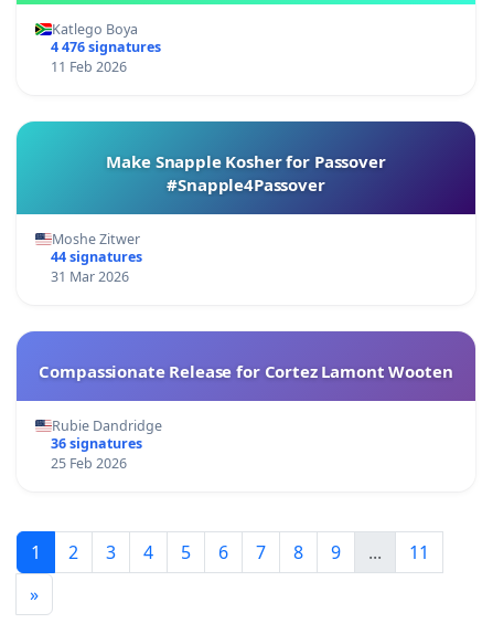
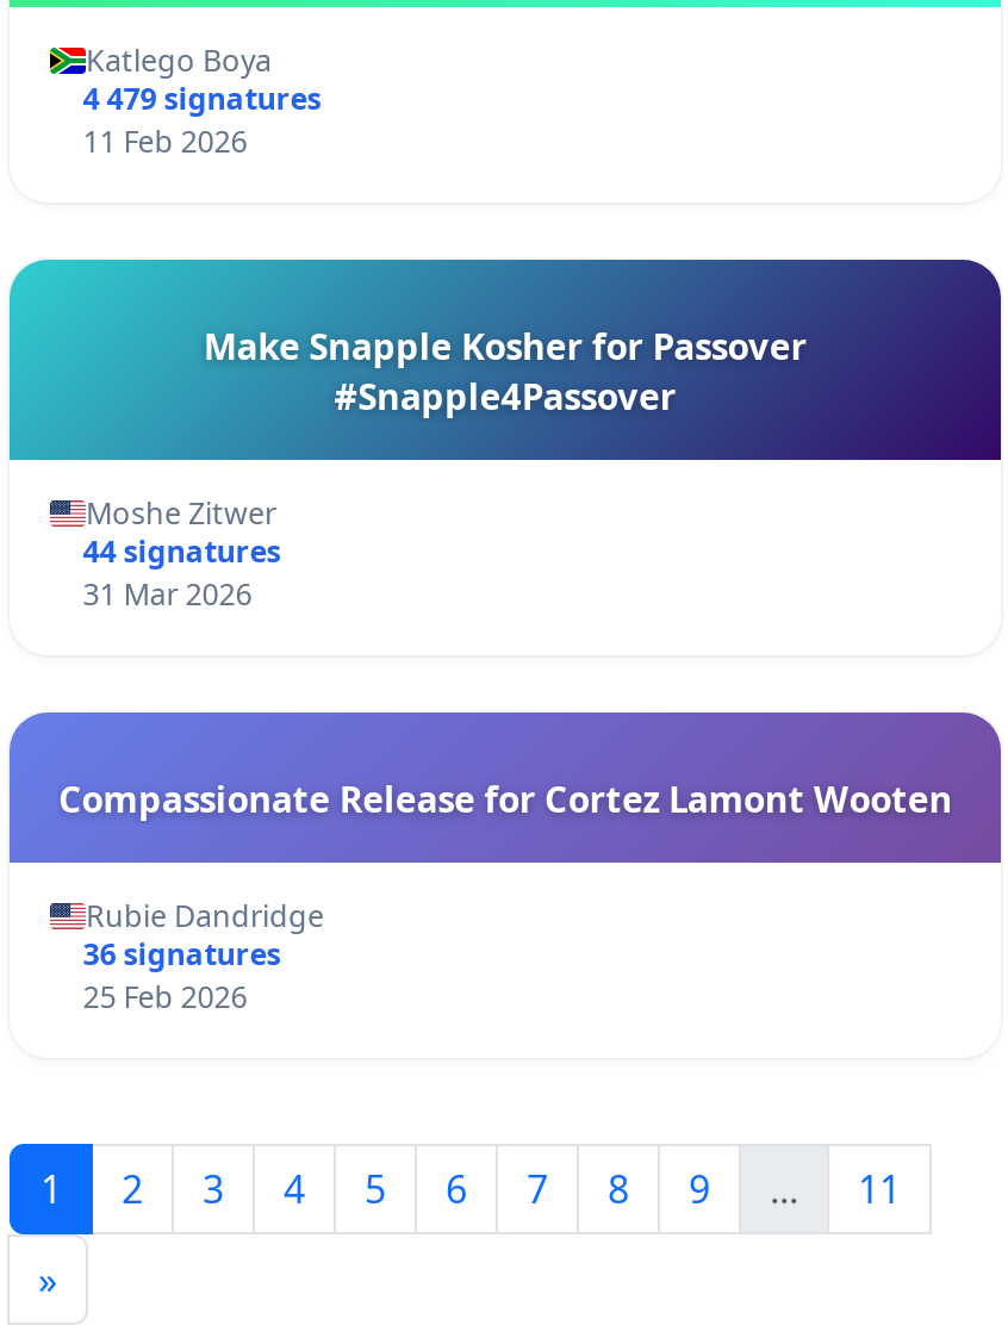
[51,37,161,56] 4 476 signatures -> [83,77,321,118] 4 479 signatures

